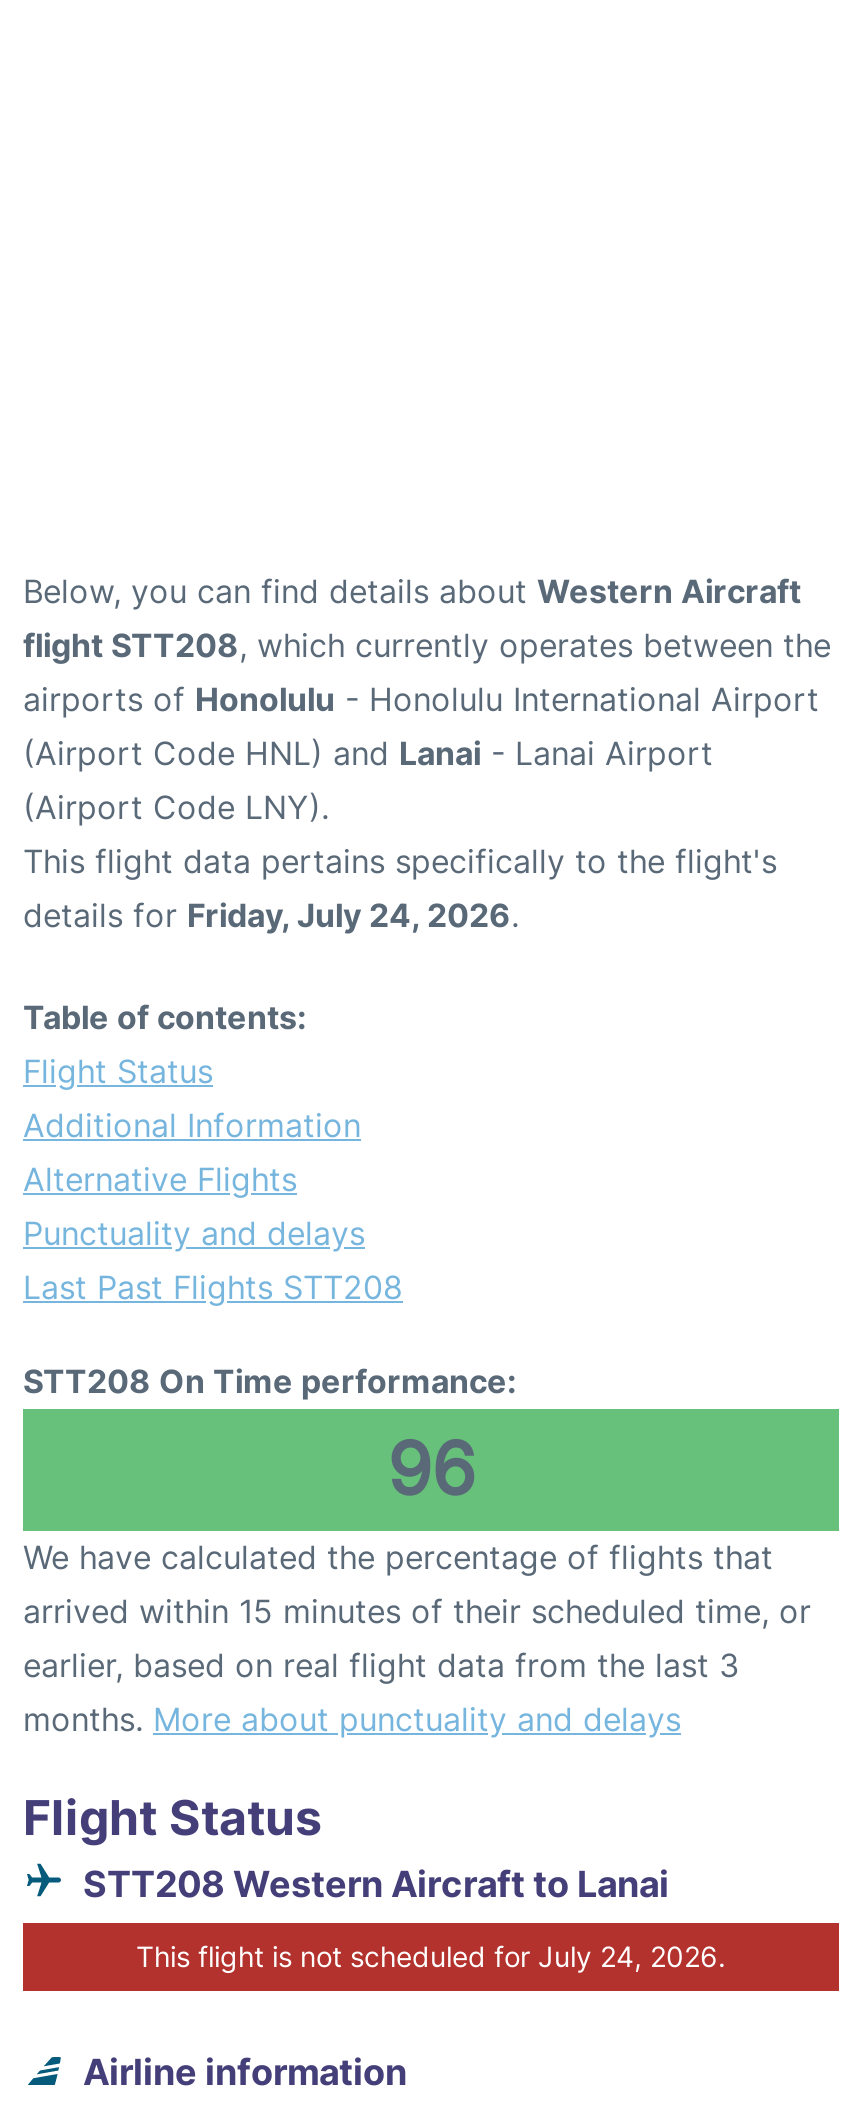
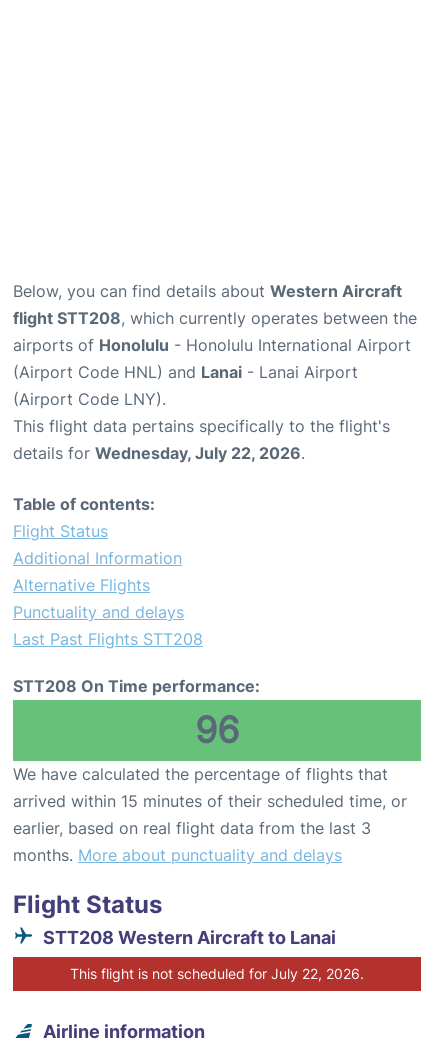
[23,895,519,935] details for Friday, July 24, 2026. -> [13,443,305,463] details for Wednesday, July 22, 2026.
[136,1939,726,1973] This flight is not scheduled for July 24, 2026. -> [70,965,364,982] This flight is not scheduled for July 22, 2026.

